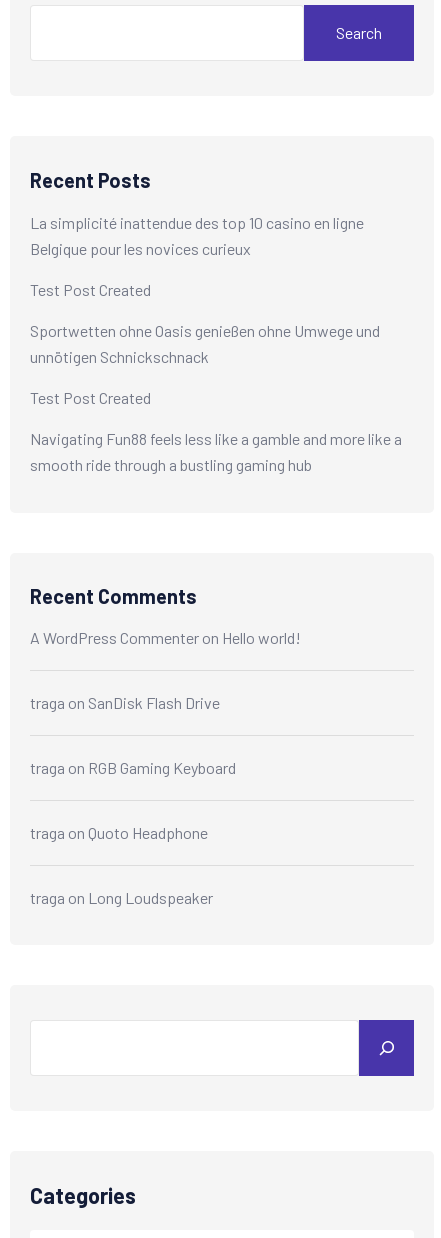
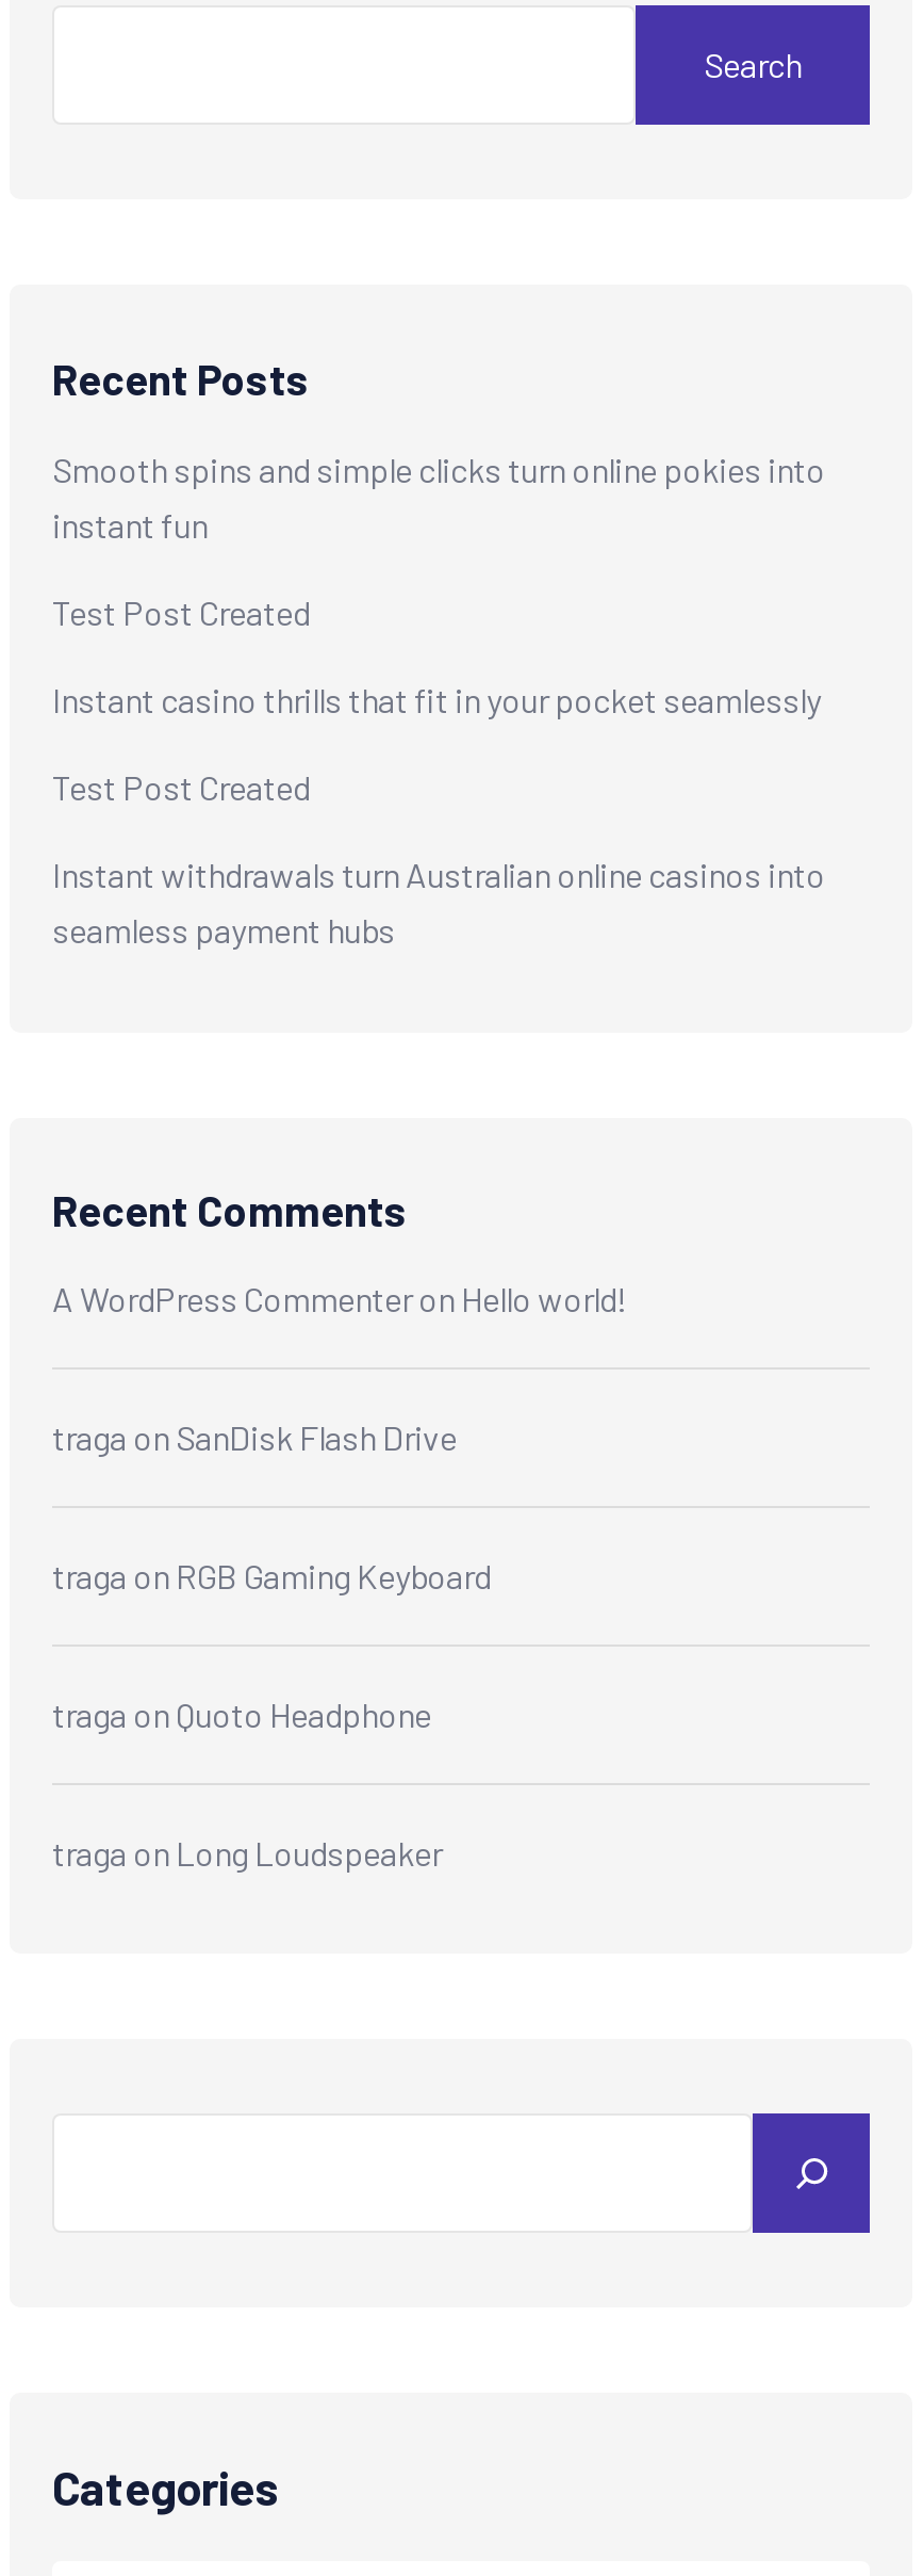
[30,213,364,258] La simplicité inattendue des top 10 casino en ligne | Belgique pour les novices curieux -> [52,448,825,544] Smooth spins and simple clicks turn online pokies into | instant fun
[30,321,380,366] Sportwetten ohne Oasis genießen ohne Umwege und | unnötigen Schnickschnack -> [52,678,821,719] Instant casino thrills that fit in your pocket seamlessly
[30,429,402,474] Navigating Fun88 feels less like a gamble and more like a | smooth ride through a bustling gaming hub -> [52,853,825,949] Instant withdrawals turn Australian online casinos into | seamless payment hubs

